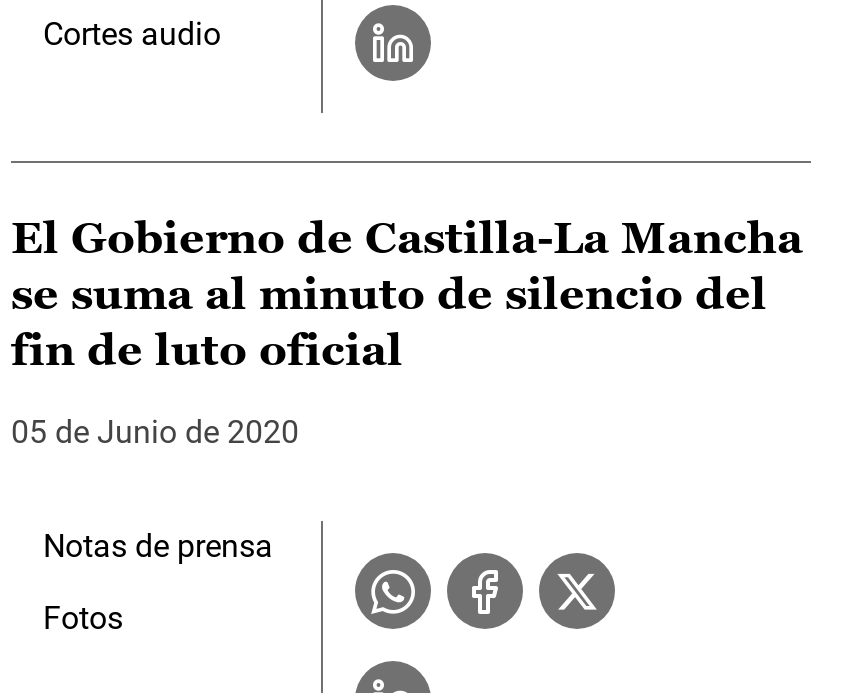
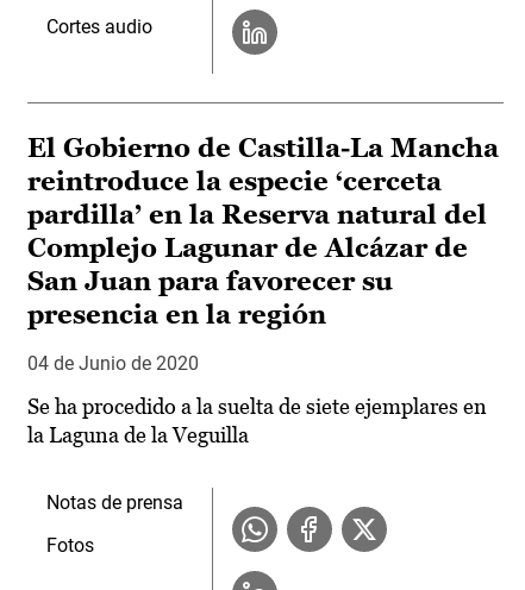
[11,269,767,451] se suma al minuto de silencio del | fin de luto oficial | 05 de Junio de 2020 -> [27,167,487,447] reintroduce la especie ‘cerceta | pardilla’ en la Reserva natural del | Complejo Lagunar de Alcázar de | San Juan para favorecer su | presencia en la región | 04 de Junio de 2020 | Se ha procedido a la suelta de siete ejemplares en | la Laguna de la Veguilla

